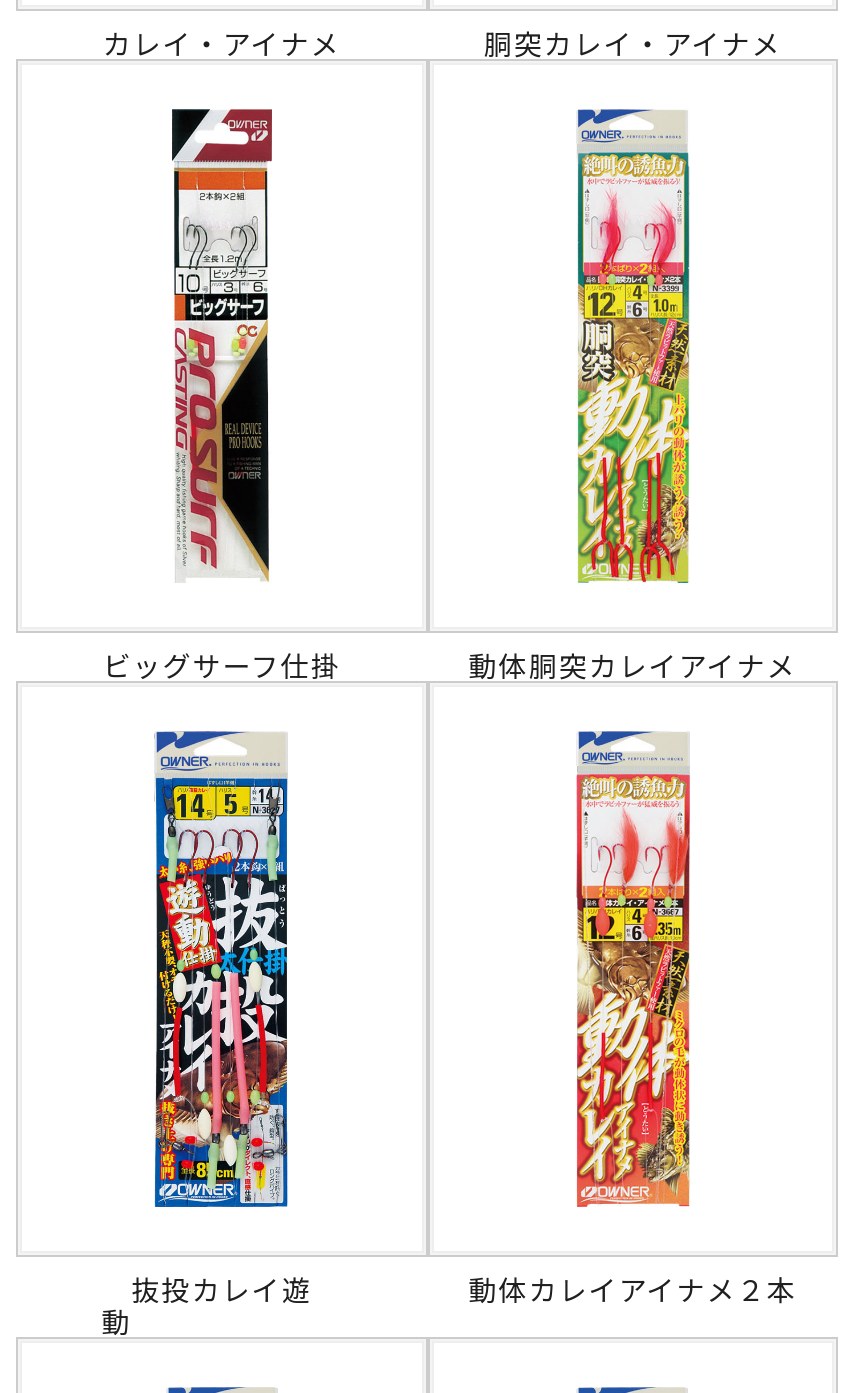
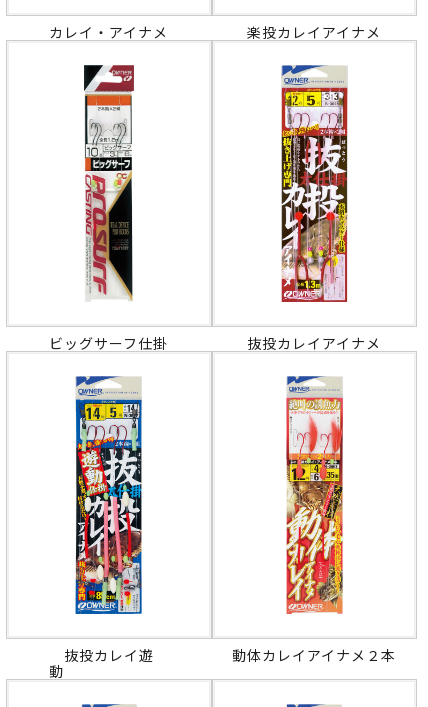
[484,22,782,62] 胴突カレイ・アイナメ -> [247,22,381,42] 楽投カレイアイナメ
[469,109,797,686] [image] | 動体胴突カレイアイナメ -> [247,64,381,353] [image] | 抜投カレイアイナメ

